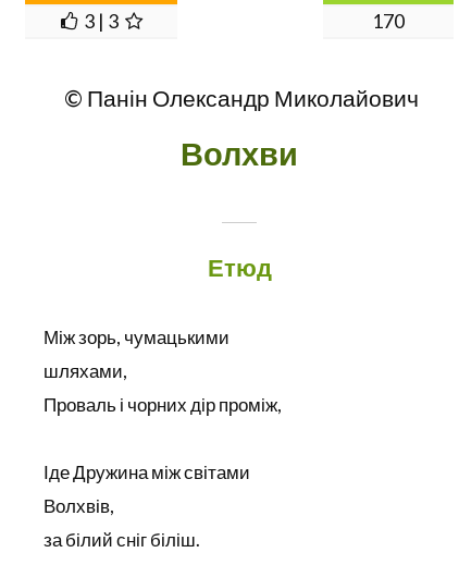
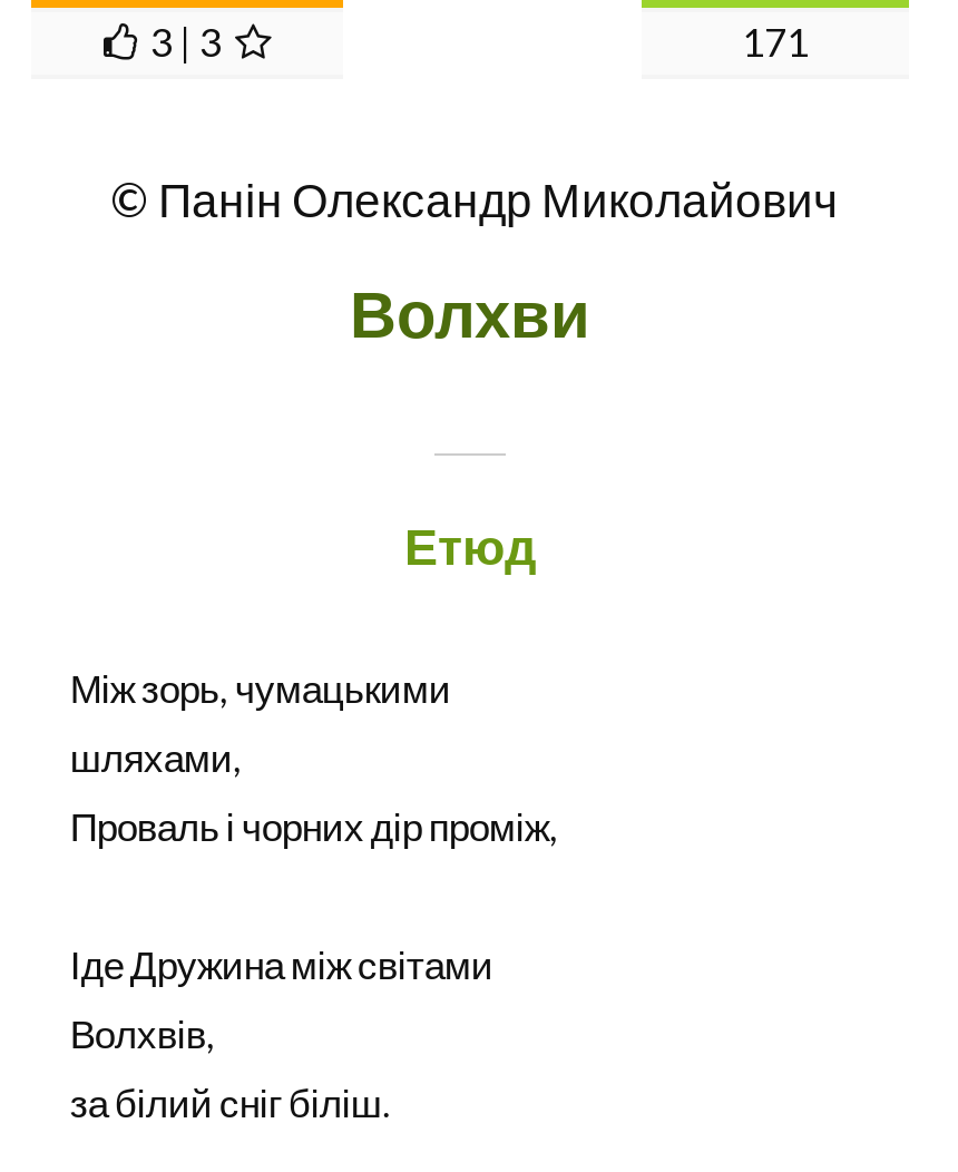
[372,10,405,33] 170 -> [742,19,809,66] 171

